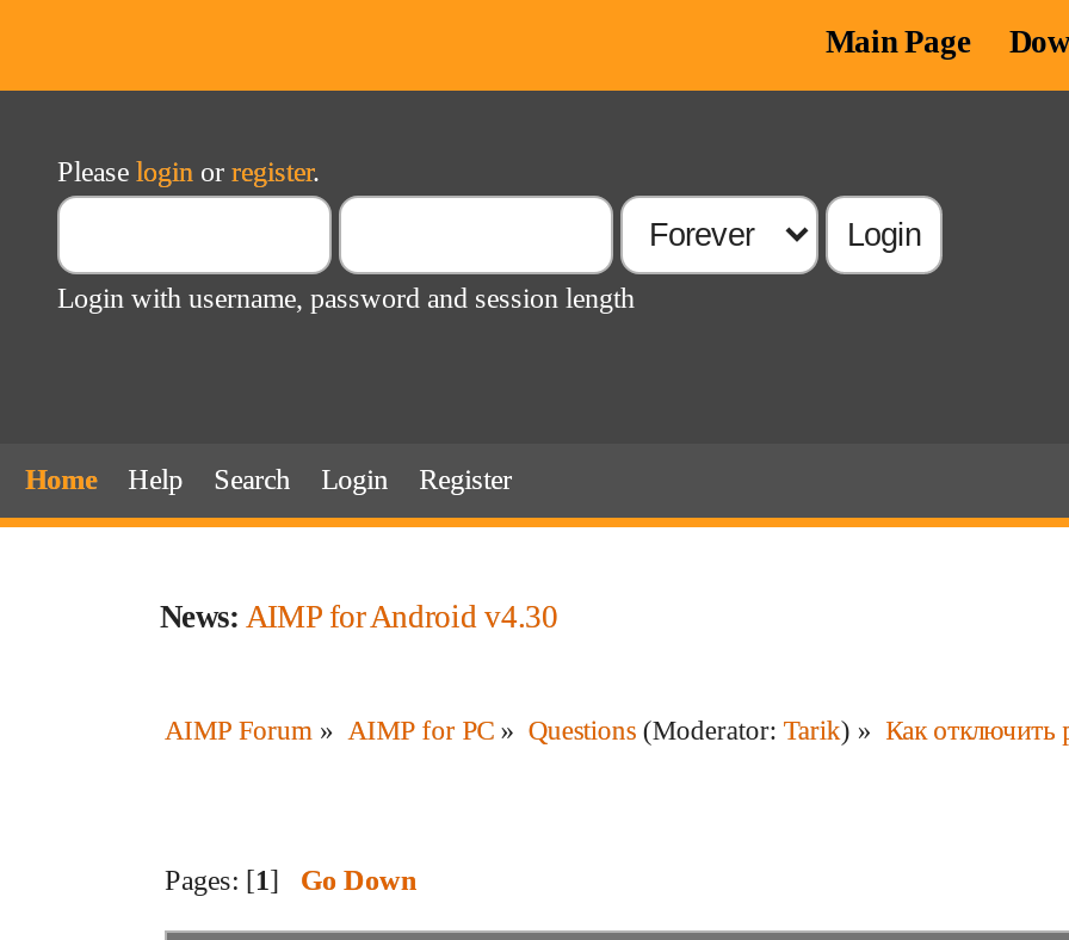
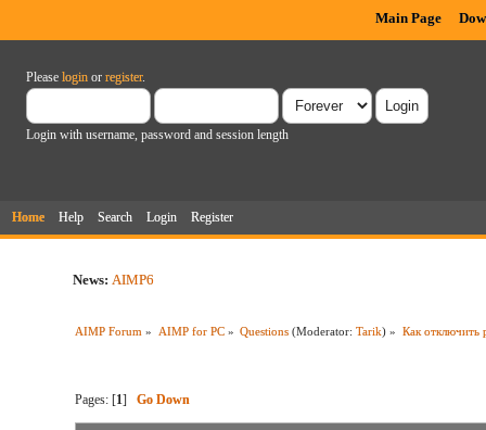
[160,599,558,635] News: AIMP for Android v4.30 -> [73,271,154,288] News: AIMP6

